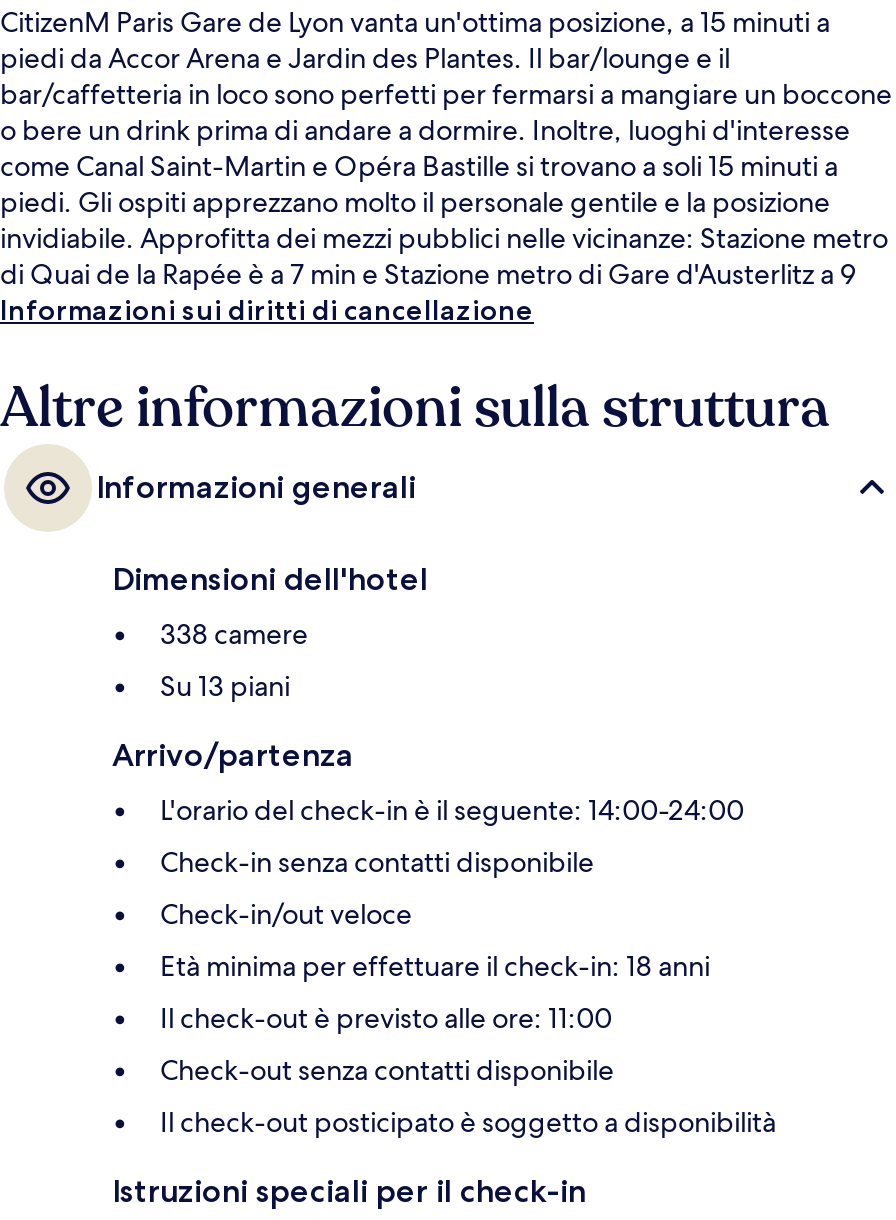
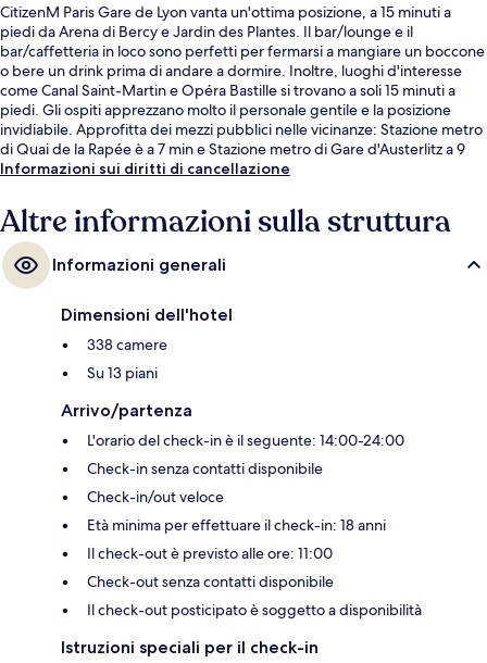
[0,40,730,76] piedi da Accor Arena e Jardin des Plantes. Il bar/lounge e il -> [0,22,413,41] piedi da Arena di Bercy e Jardin des Plantes. Il bar/lounge e il

